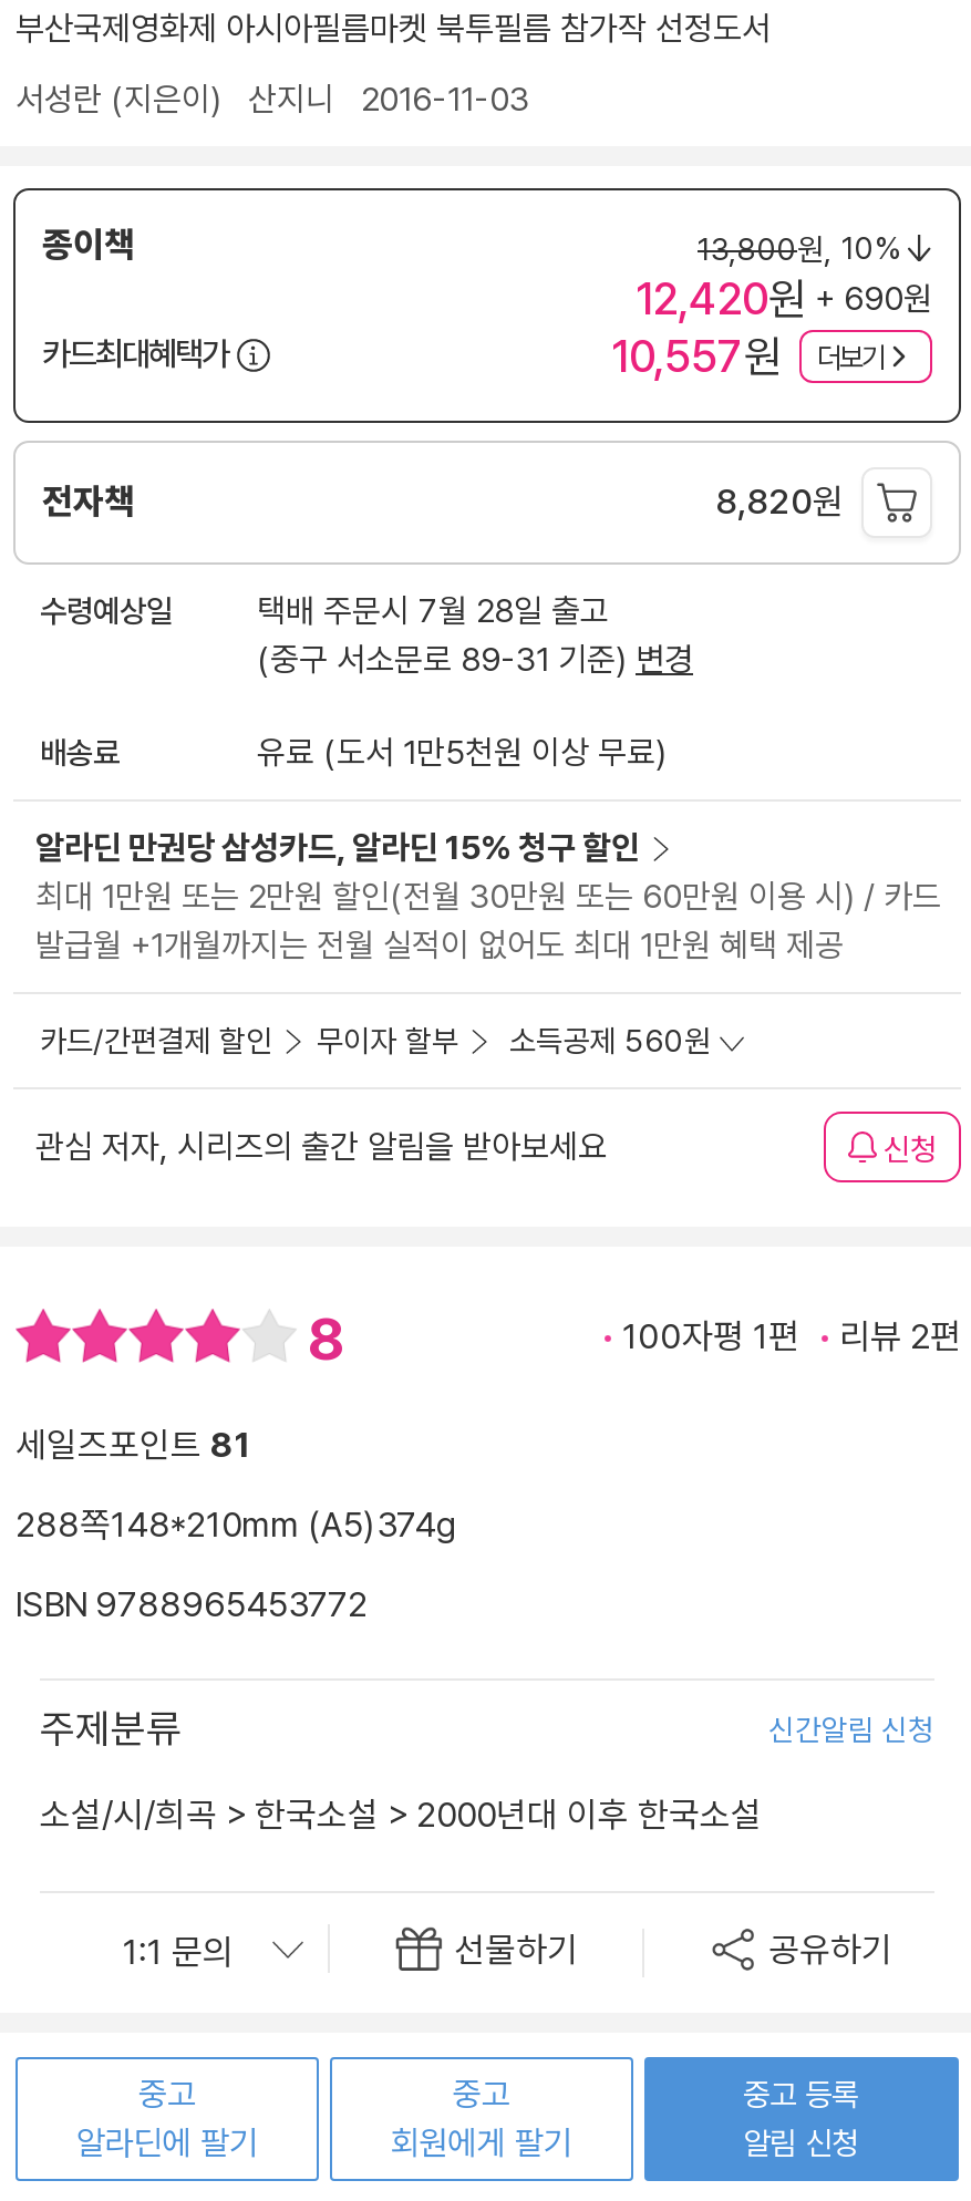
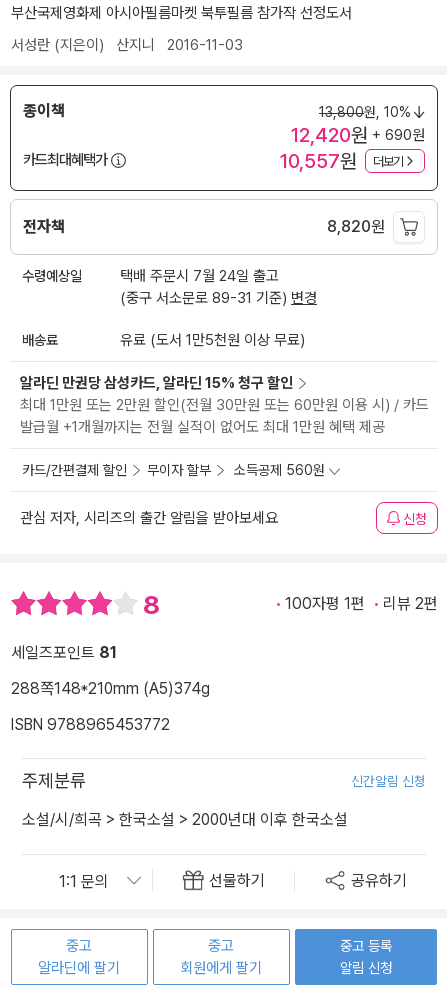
[257,592,609,632] 택배 주문시 7월 28일 출고 -> [120,267,279,285] 택배 주문시 7월 24일 출고

